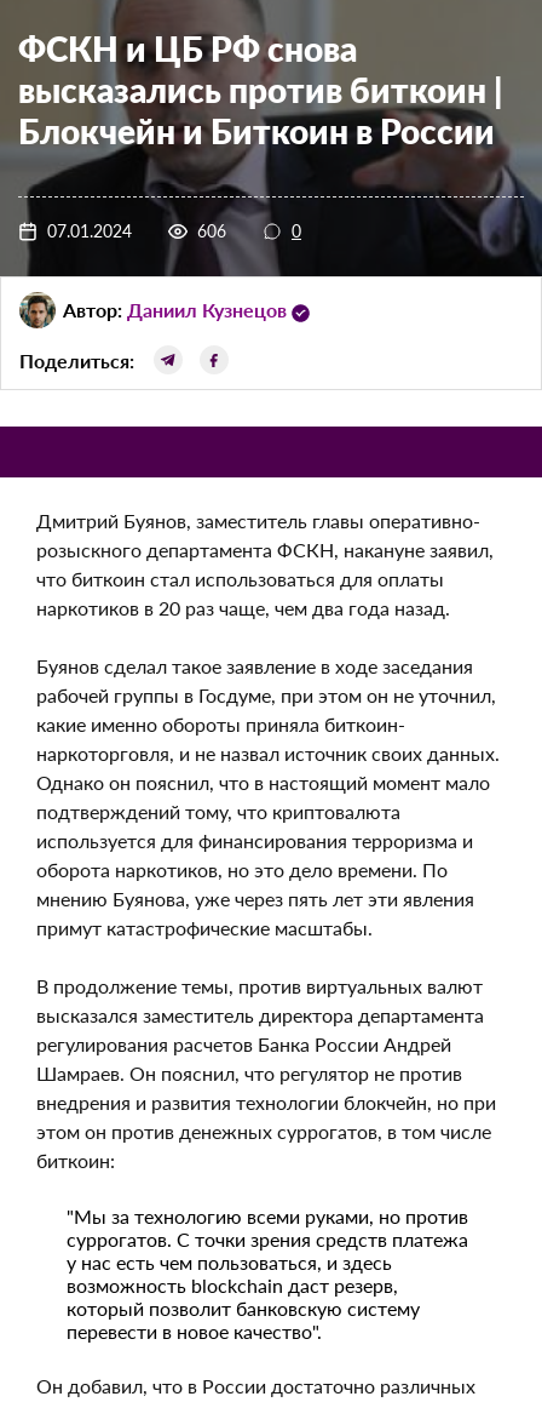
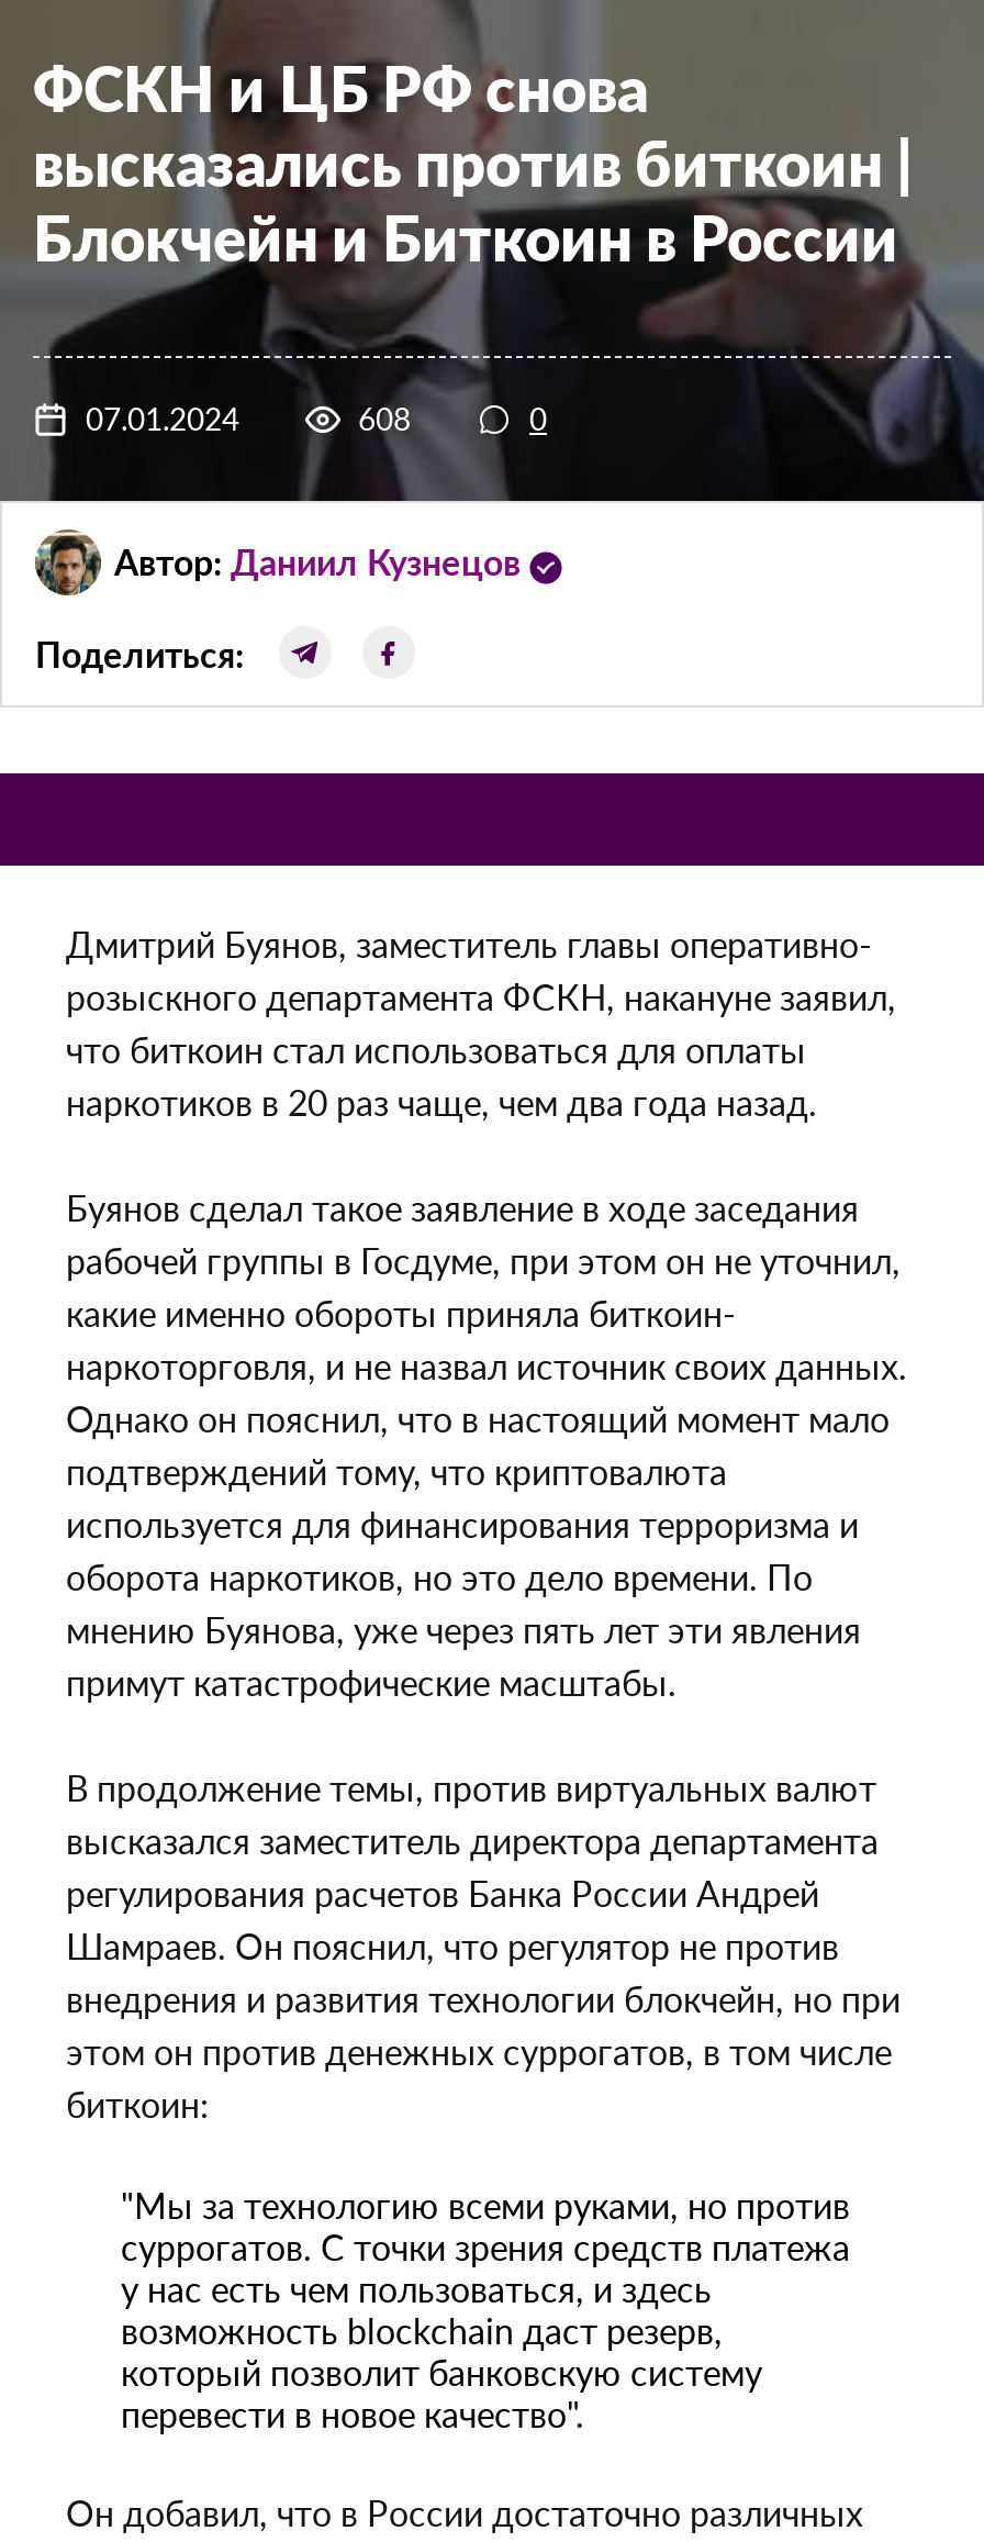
[197,221,226,241] 606 -> [358,400,411,437] 608

